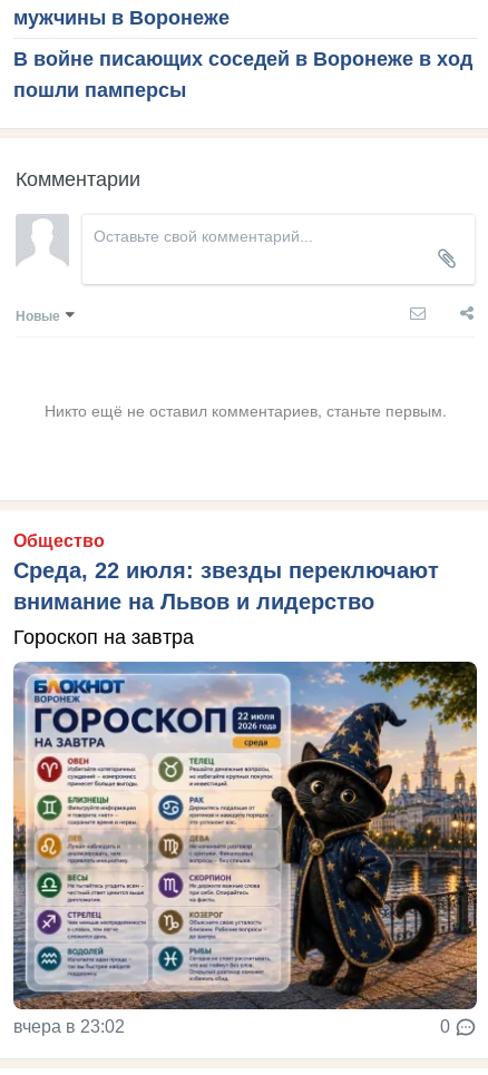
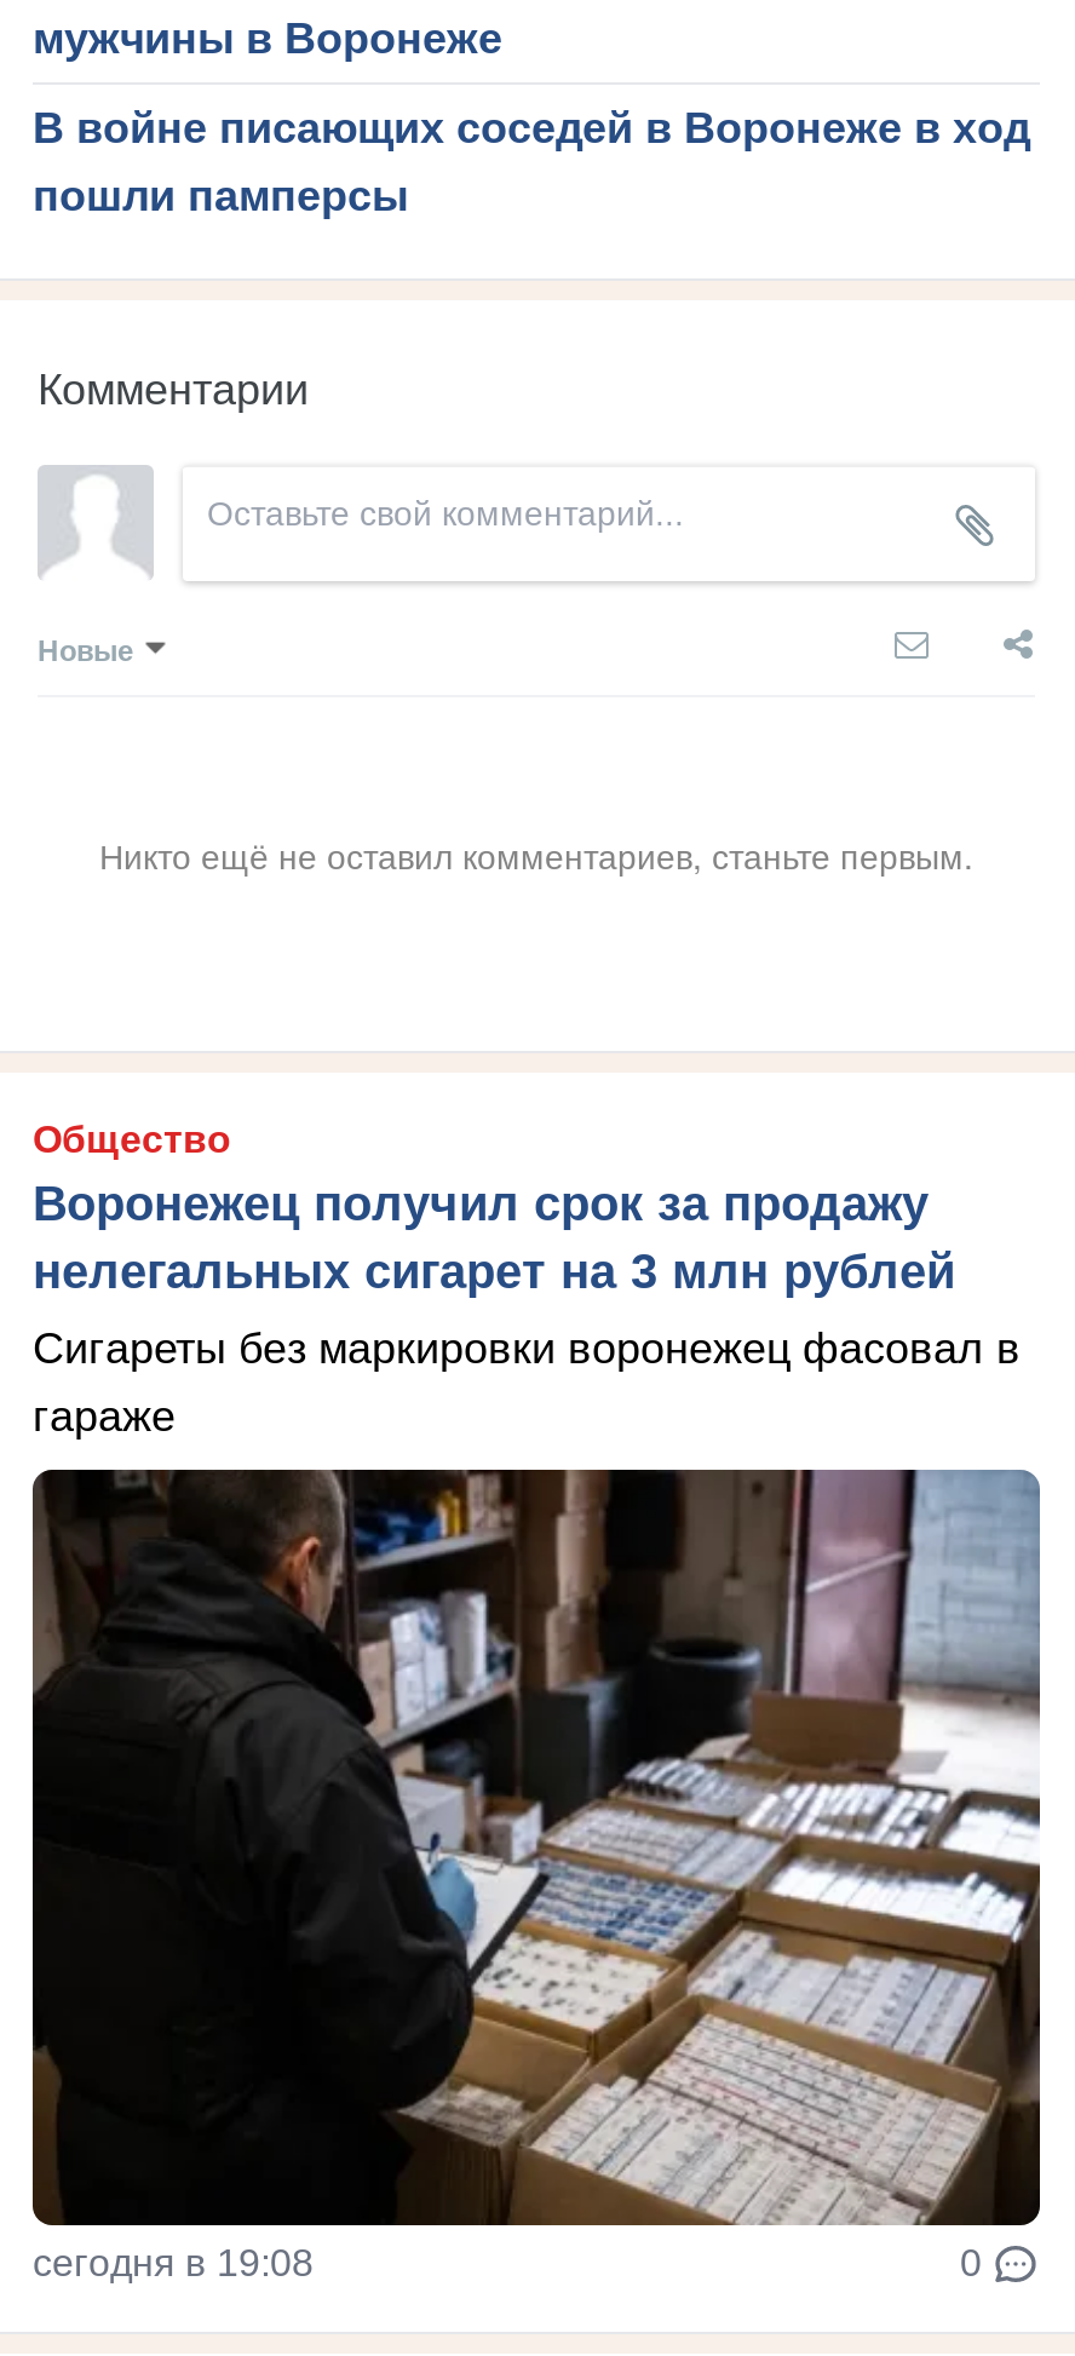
[13,558,439,614] Среда, 22 июля: звезды переключают | внимание на Львов и лидерство -> [33,1177,955,1298] Воронежец получил срок за продажу | нелегальных сигарет на 3 млн рублей
[13,626,194,648] Гороскоп на завтра -> [33,1324,1021,1441] Сигареты без маркировки воронежец фасовал в | гараже
[12,661,478,1036] [image] | вчера в 23:02 -> [30,1467,1042,2283] [image] | сегодня в 19:08

